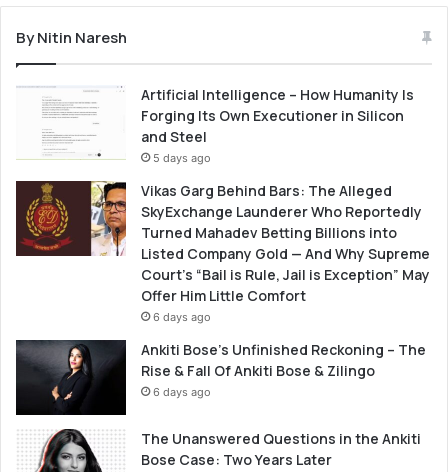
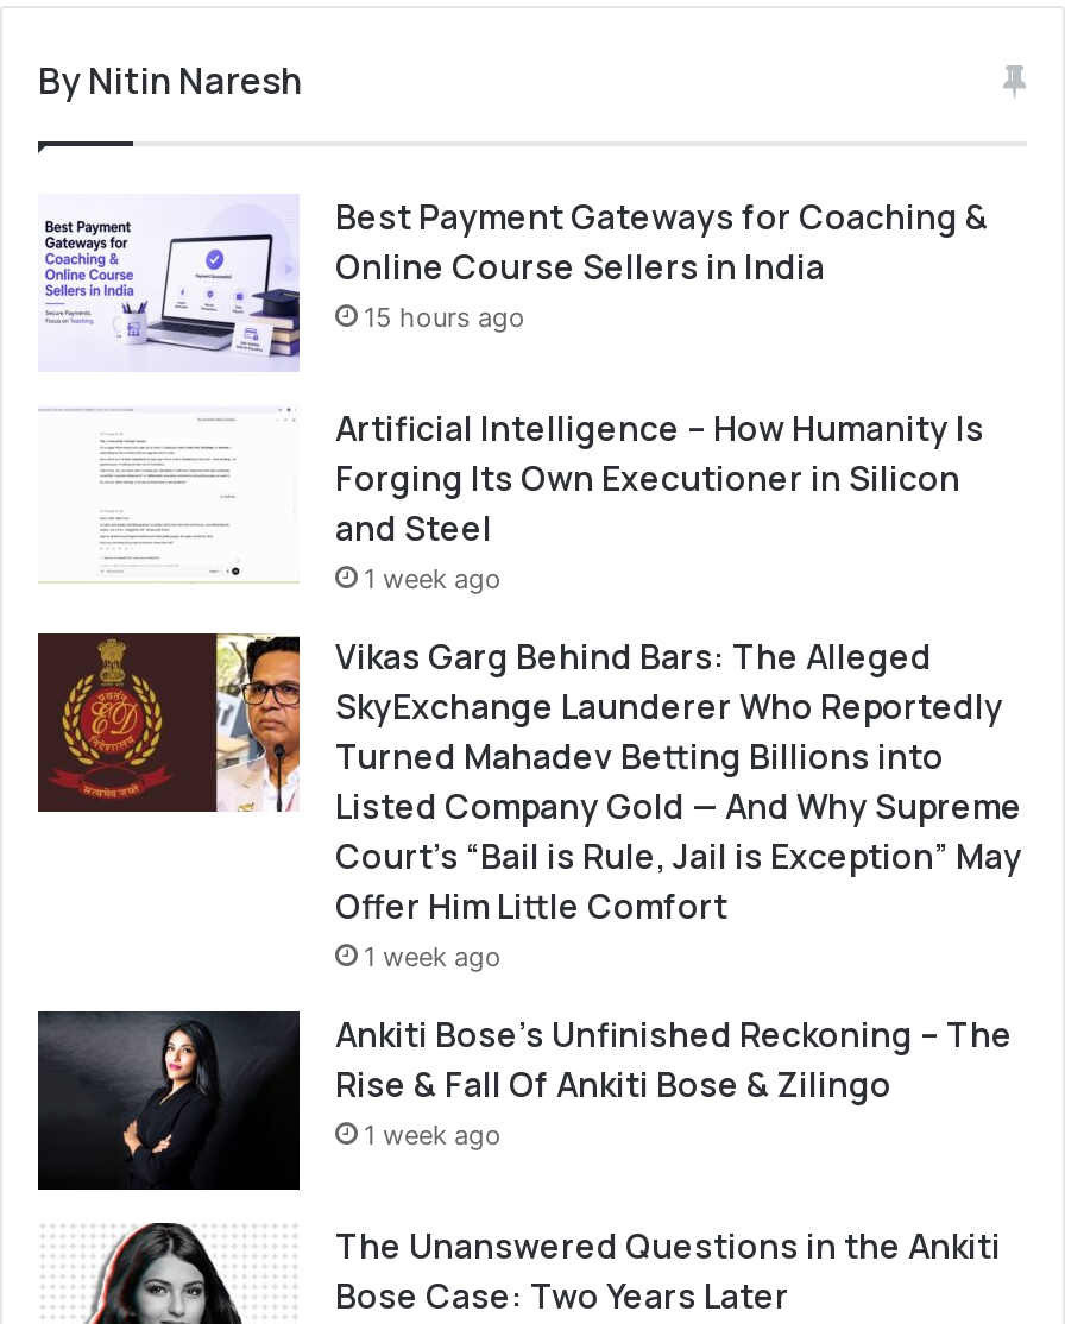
none -> [43,193,989,368] [image] | Best Payment Gateways for Coaching & | Online Course Sellers in India | 15 hours ago
[153,151,211,165] 5 days ago -> [364,562,502,595] 1 week ago
[153,310,211,324] 6 days ago -> [364,940,502,973] 1 week ago
[153,385,211,399] 6 days ago -> [364,1118,502,1151] 1 week ago

